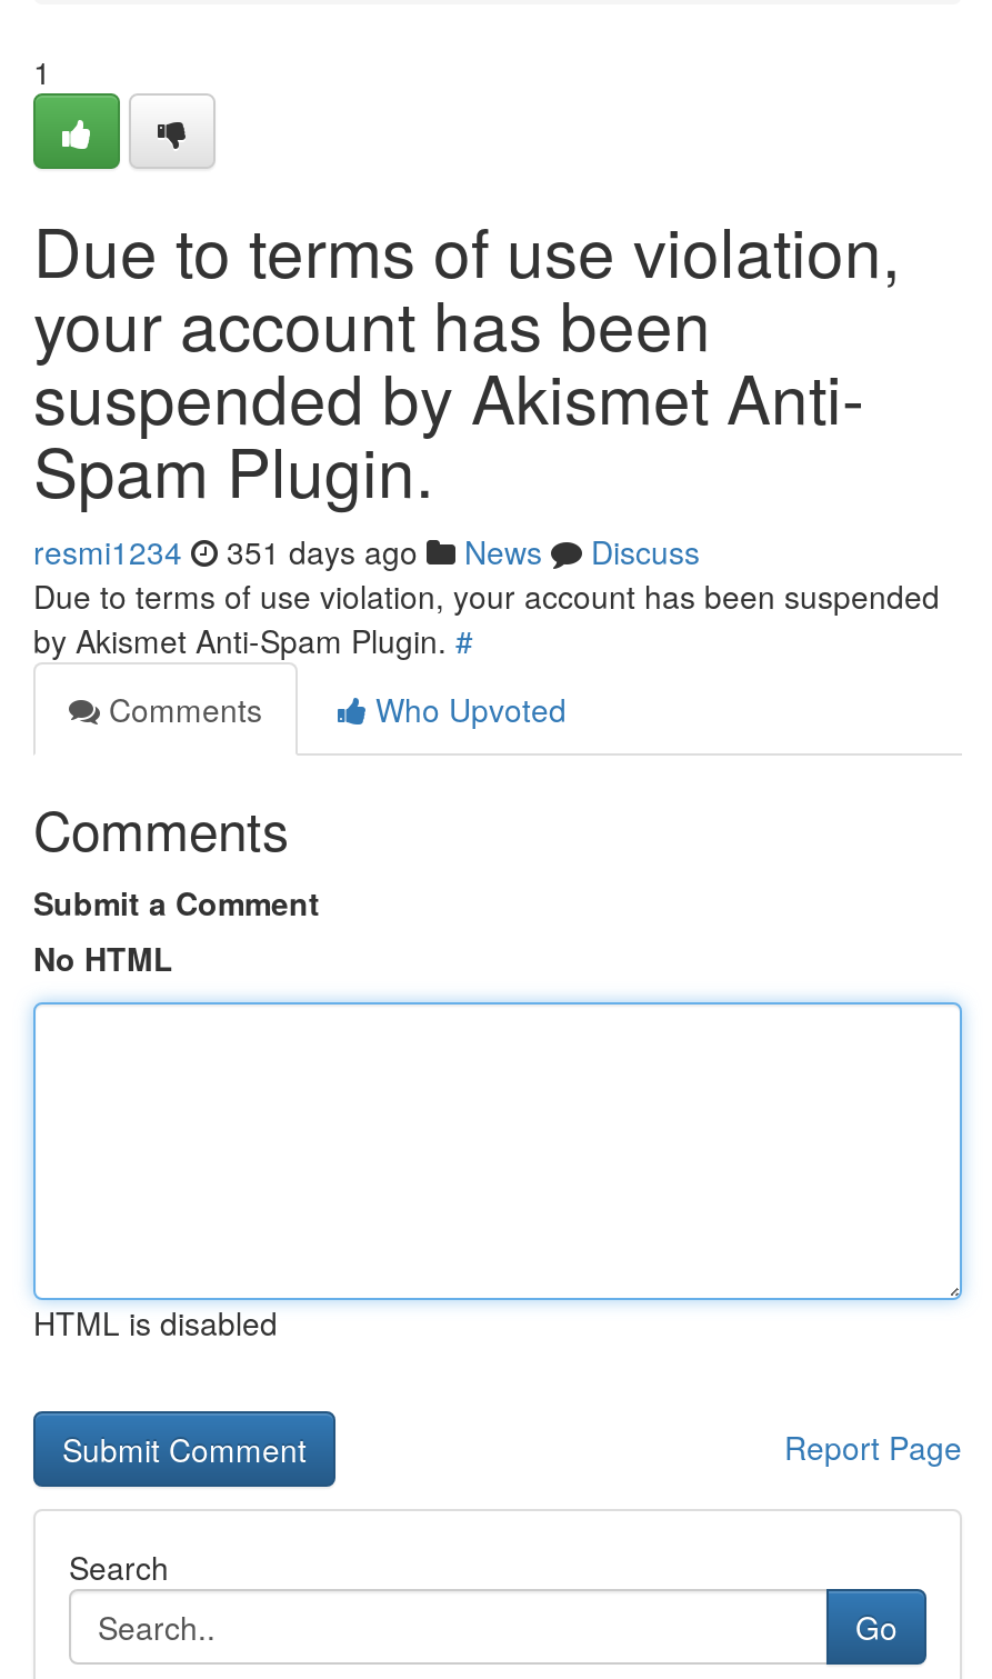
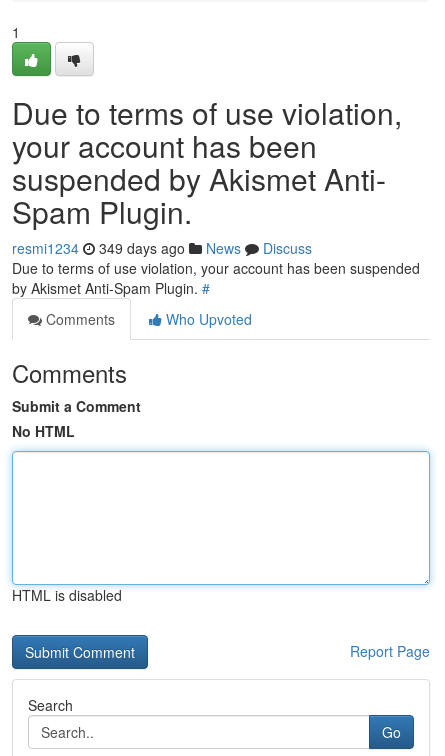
[33,529,700,573] resmi1234 351 days ago News Discuss -> [12,238,312,258] resmi1234 349 days ago News Discuss

